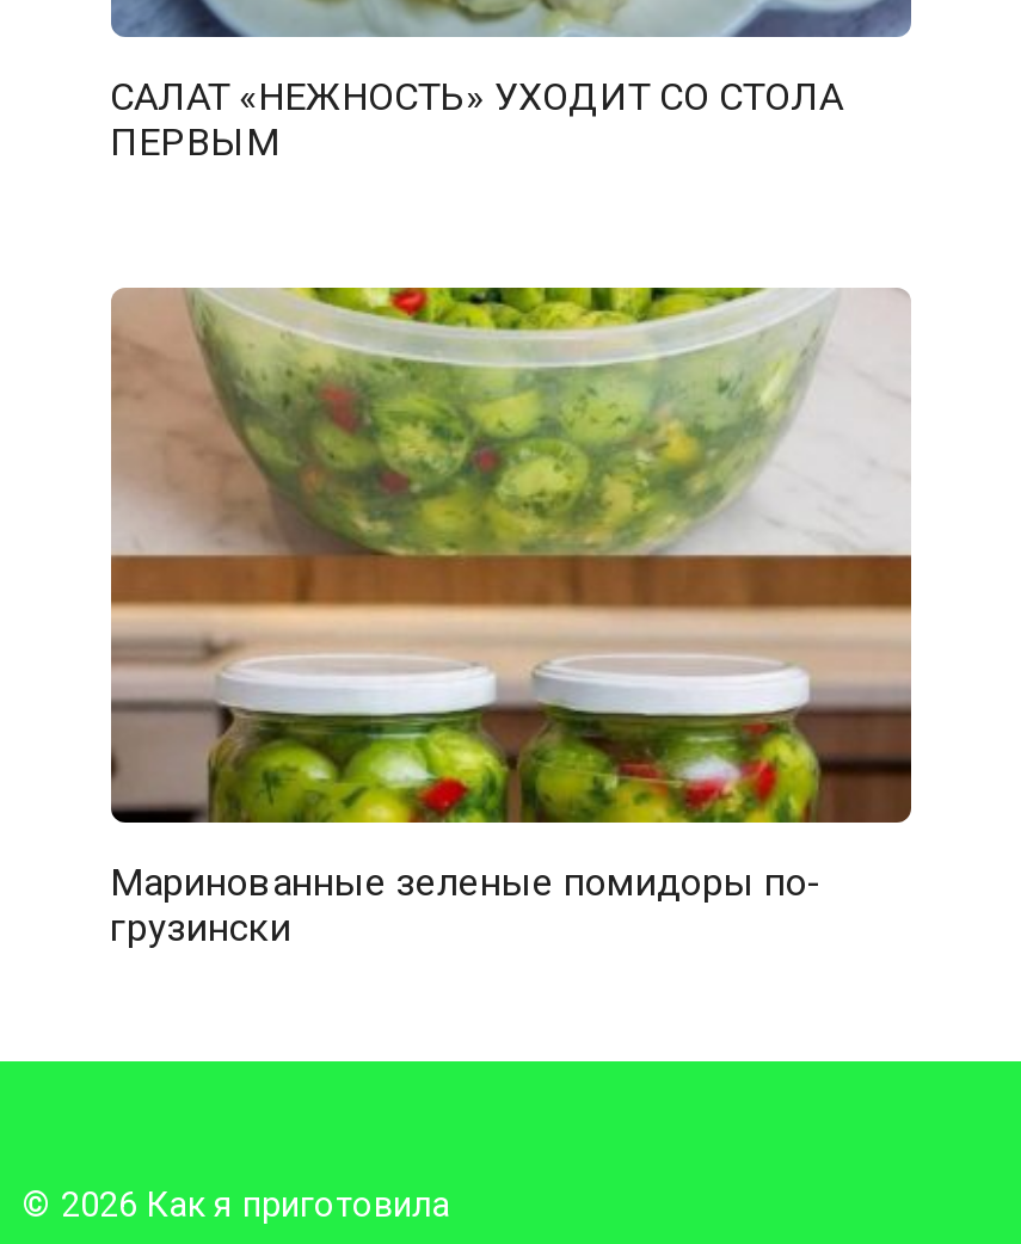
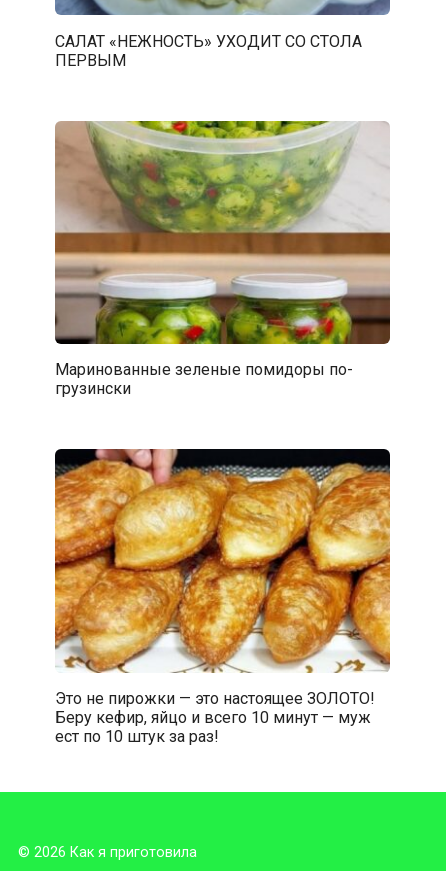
none -> [54,448,391,745] [image] | Это не пирожки — это настоящее ЗОЛОТО! | Беру кефир, яйцо и всего 10 минут — муж | ест по 10 штук за раз!

